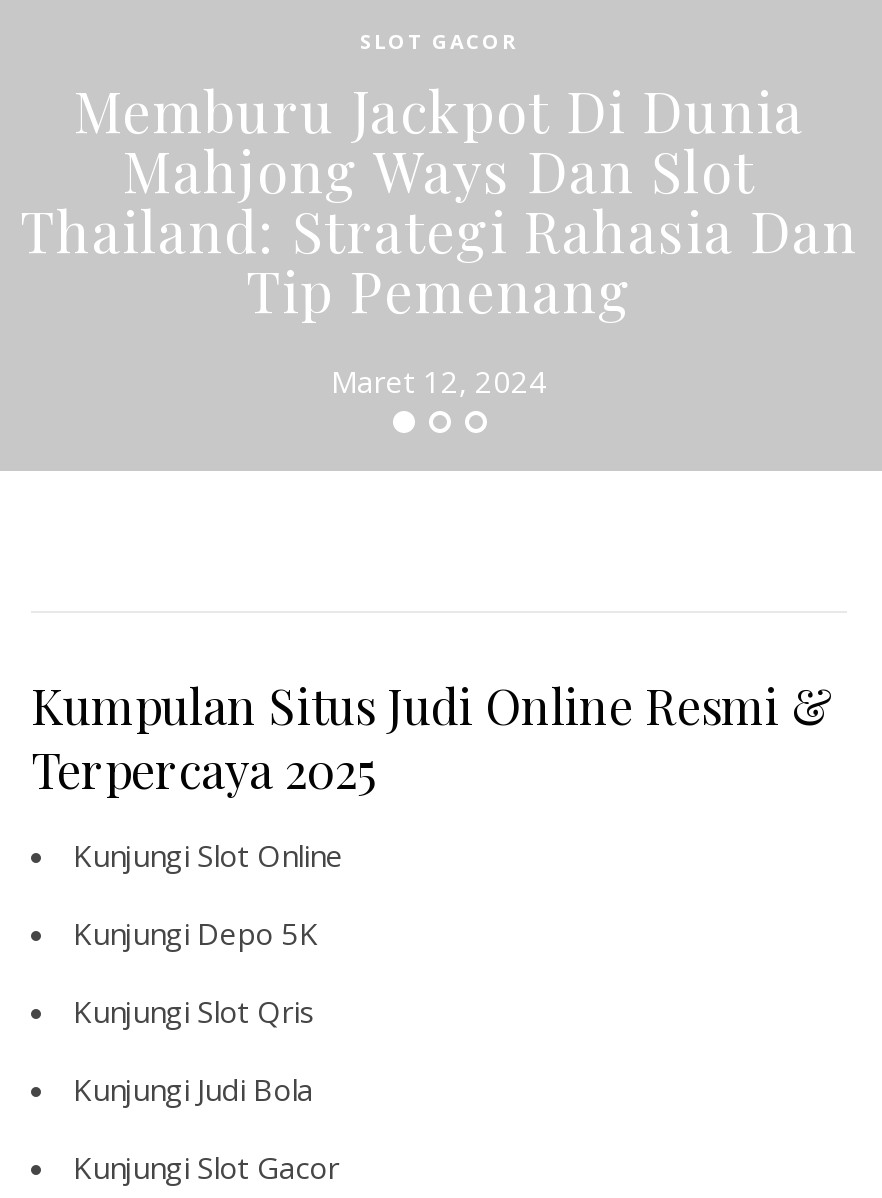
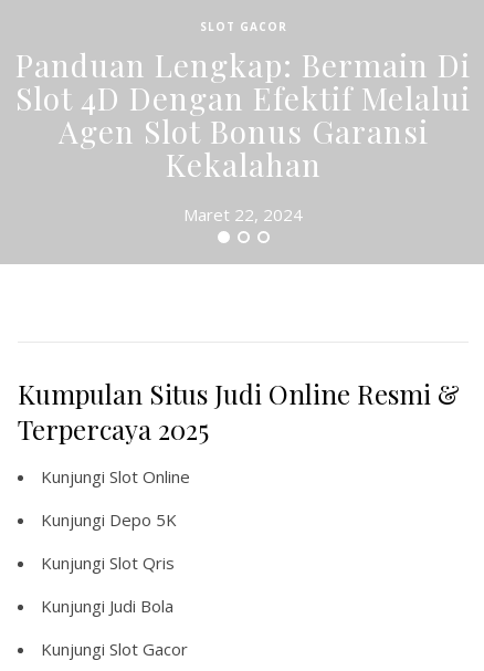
[20,73,858,327] Memburu Jackpot Di Dunia | Mahjong Ways Dan Slot | Thailand: Strategi Rahasia Dan | Tip Pemenang -> [15,44,471,185] Panduan Lengkap: Bermain Di | Slot 4D Dengan Efektif Melalui | Agen Slot Bonus Garansi | Kekalahan
[331,361,547,401] Maret 12, 2024 -> [183,203,303,226] Maret 22, 2024

